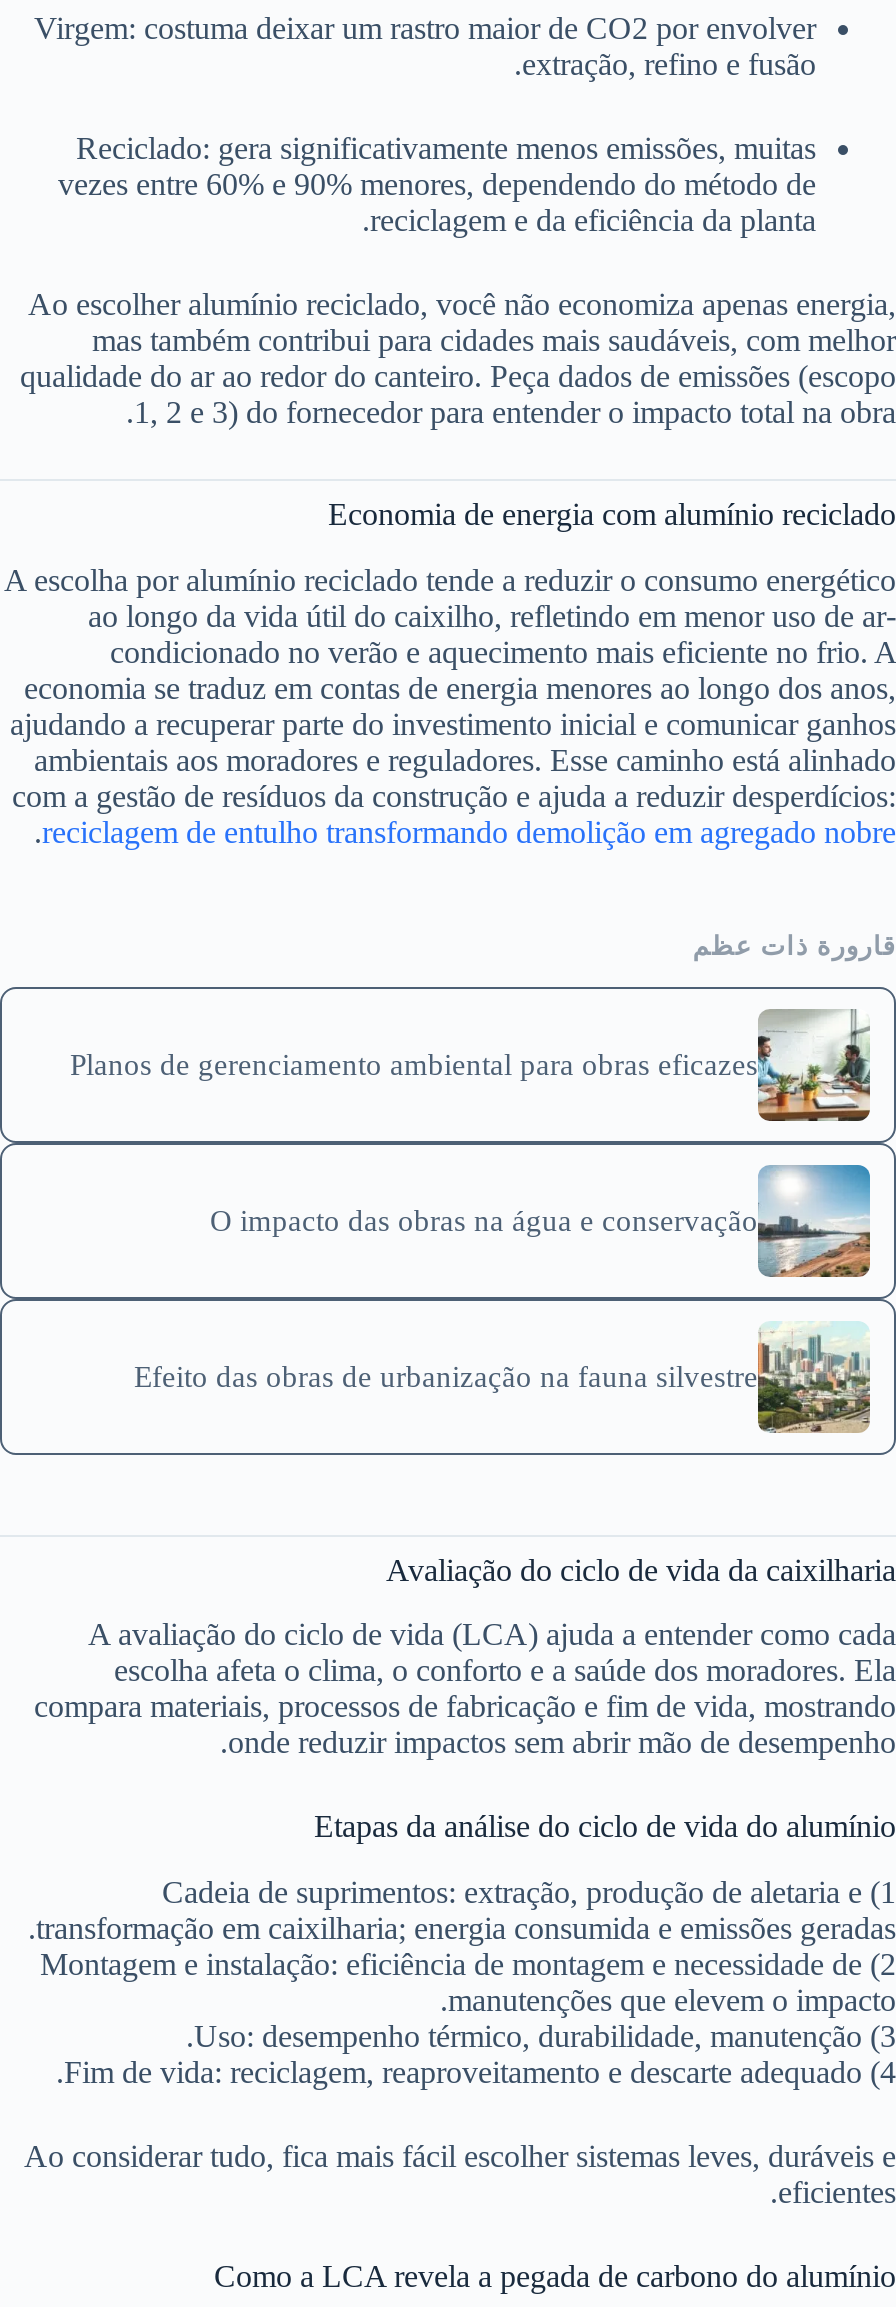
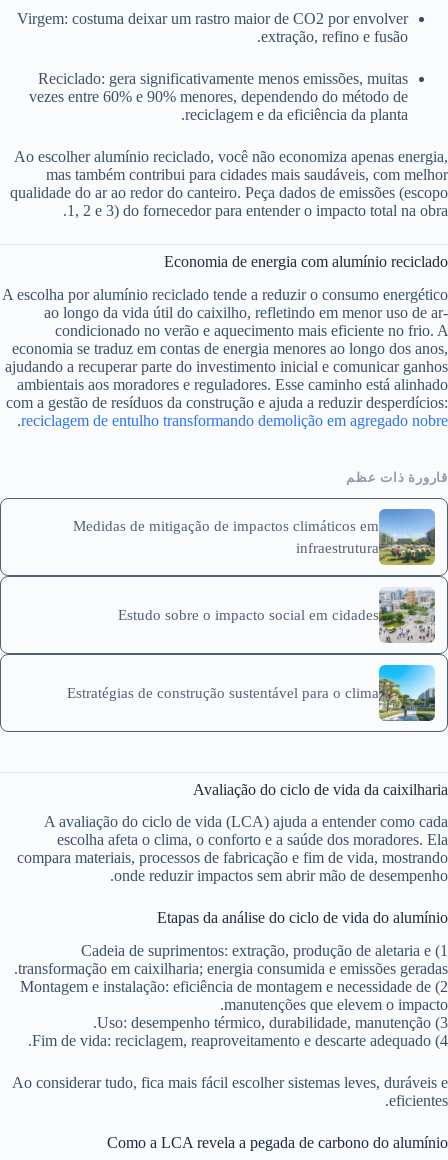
[70,1007,872,1123] [image] | Planos de gerenciamento ambiental para obras eficazes -> [73,508,436,566] [image] | Medidas de mitigação de impactos climáticos em | infraestrutura
[210,1163,872,1279] [image] | O impacto das obras na água e conservação -> [118,587,436,643] [image] | Estudo sobre o impacto social em cidades
[134,1321,872,1435] [image] | Efeito das obras de urbanização na fauna silvestre -> [67,664,436,722] [image] | Estratégias de construção sustentável para o clima

